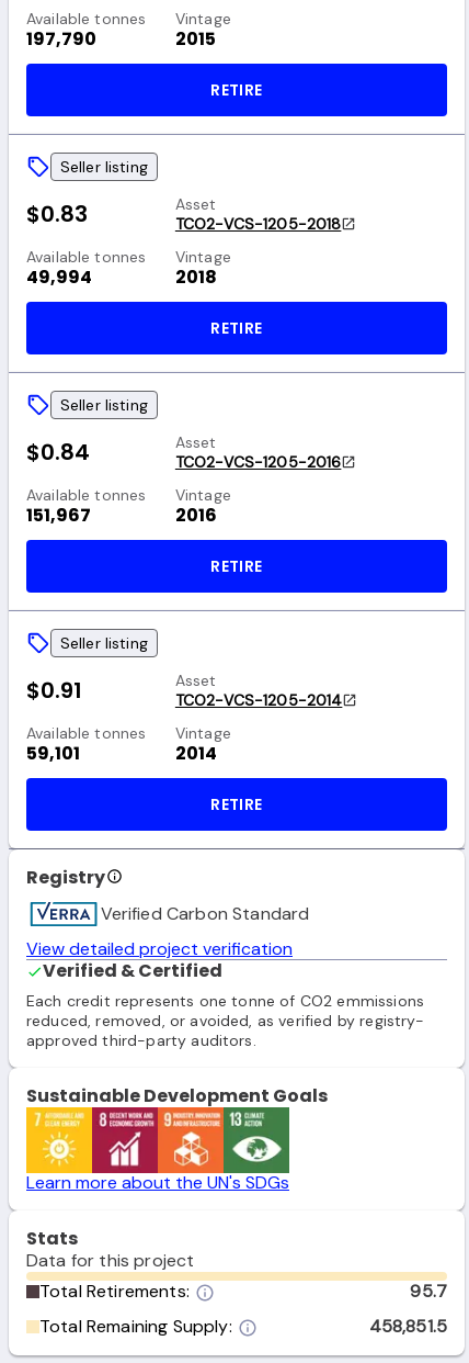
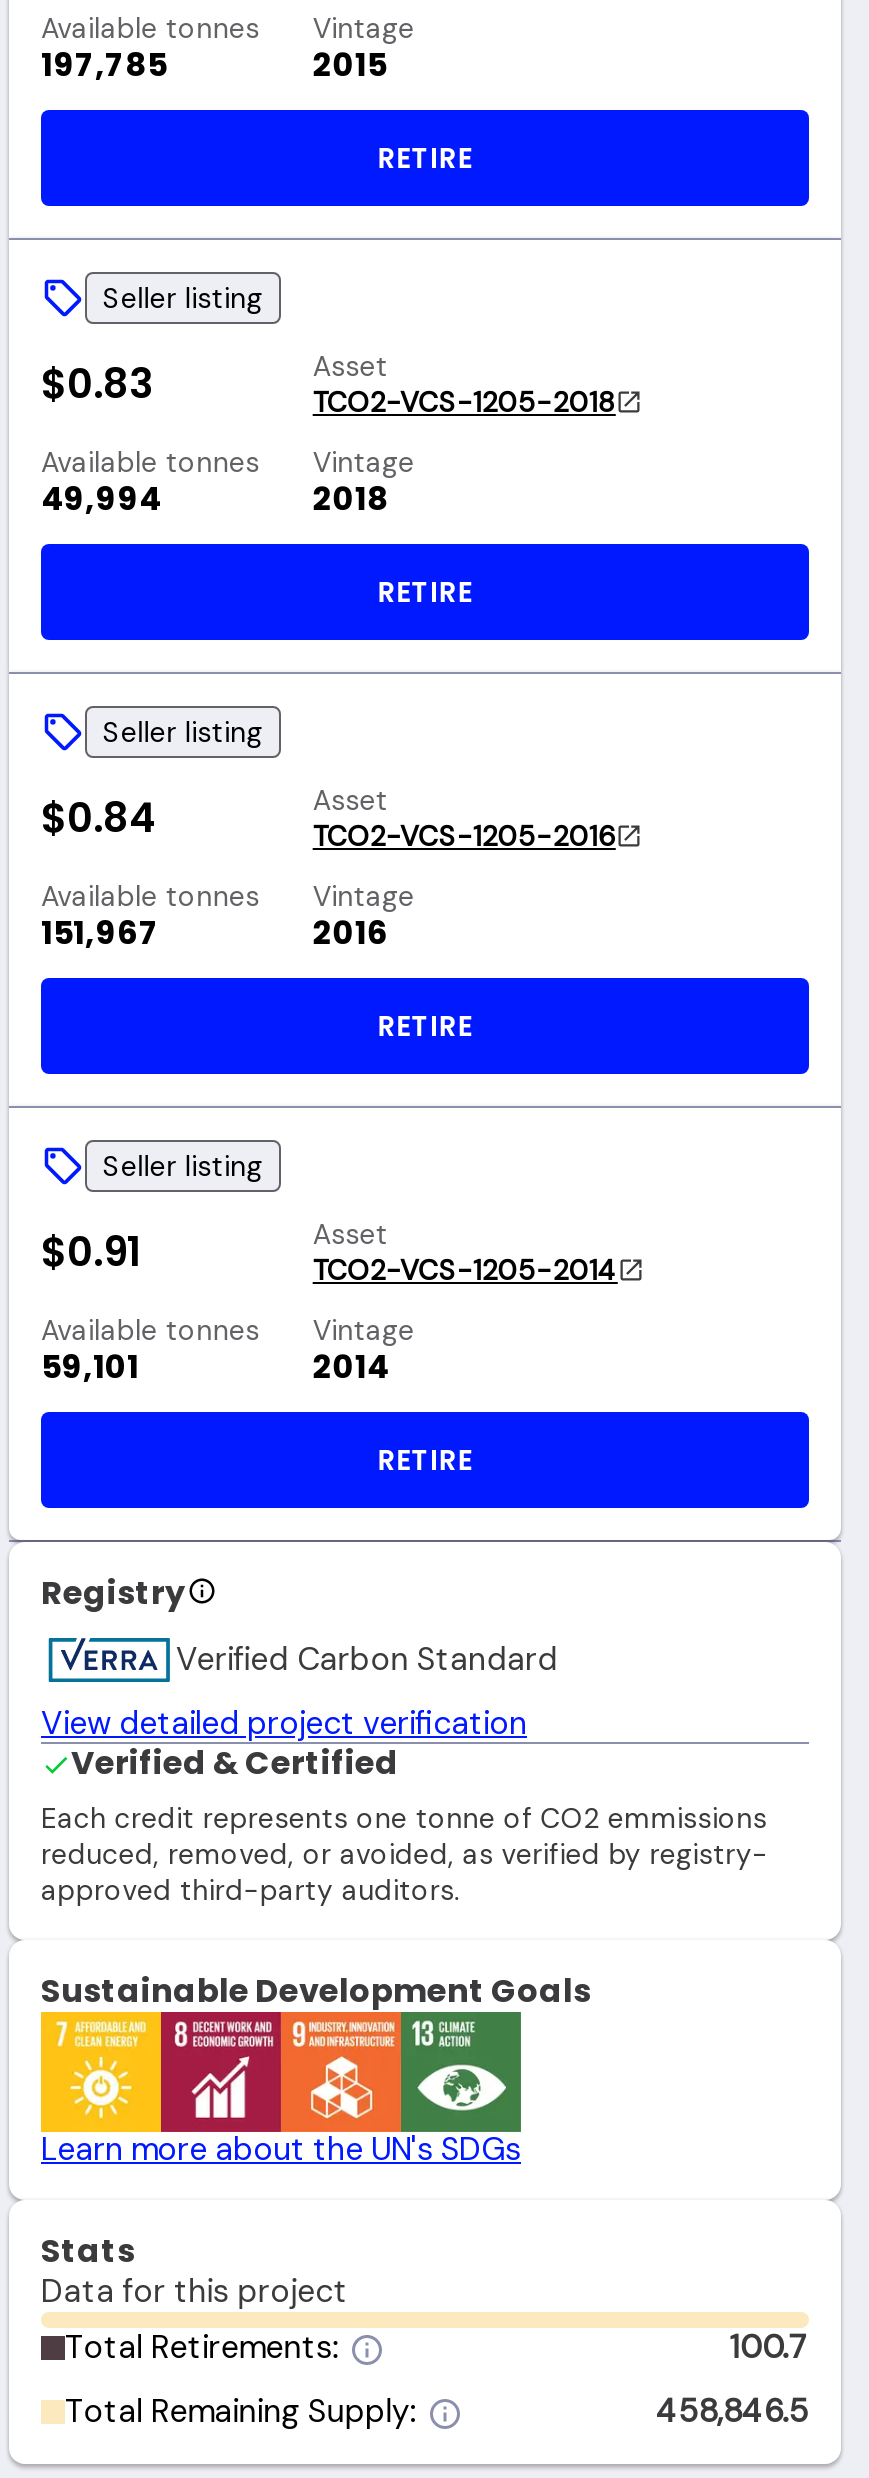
[26,26,96,52] 197,790 -> [41,42,167,88] 197,785
[410,1280,447,1303] 95.7 -> [729,2326,809,2368] 100.7
[369,1315,447,1338] 458,851.5 -> [656,2390,809,2432] 458,846.5

